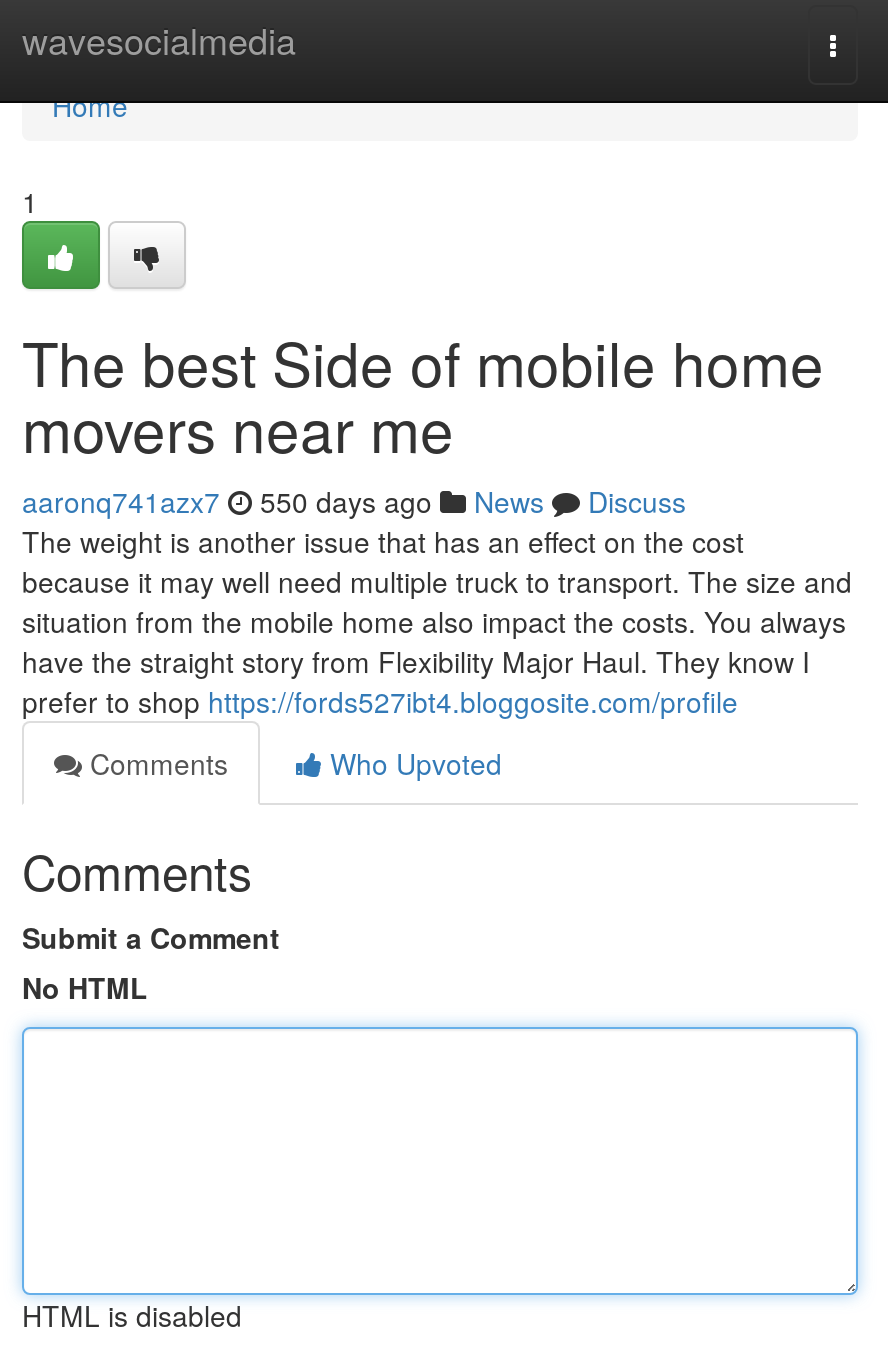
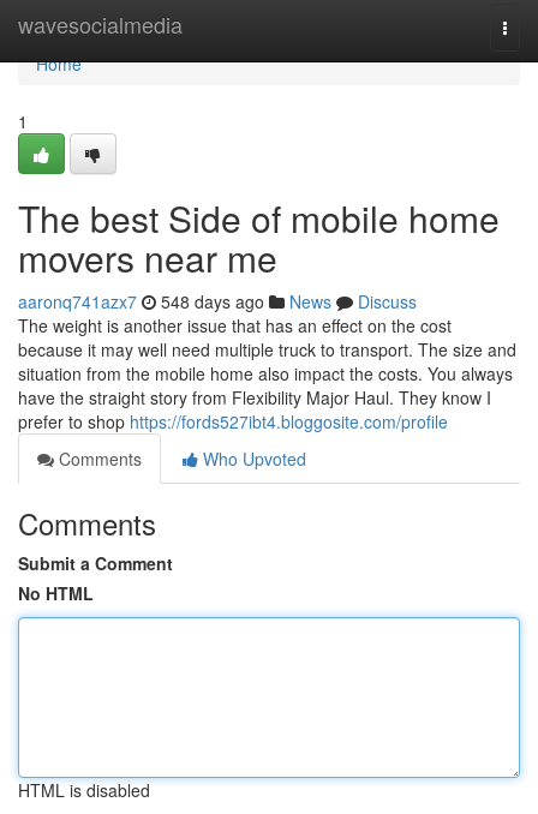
[22,481,686,521] aaronq741azx7 550 days ago News Discuss -> [18,289,417,313] aaronq741azx7 548 days ago News Discuss

